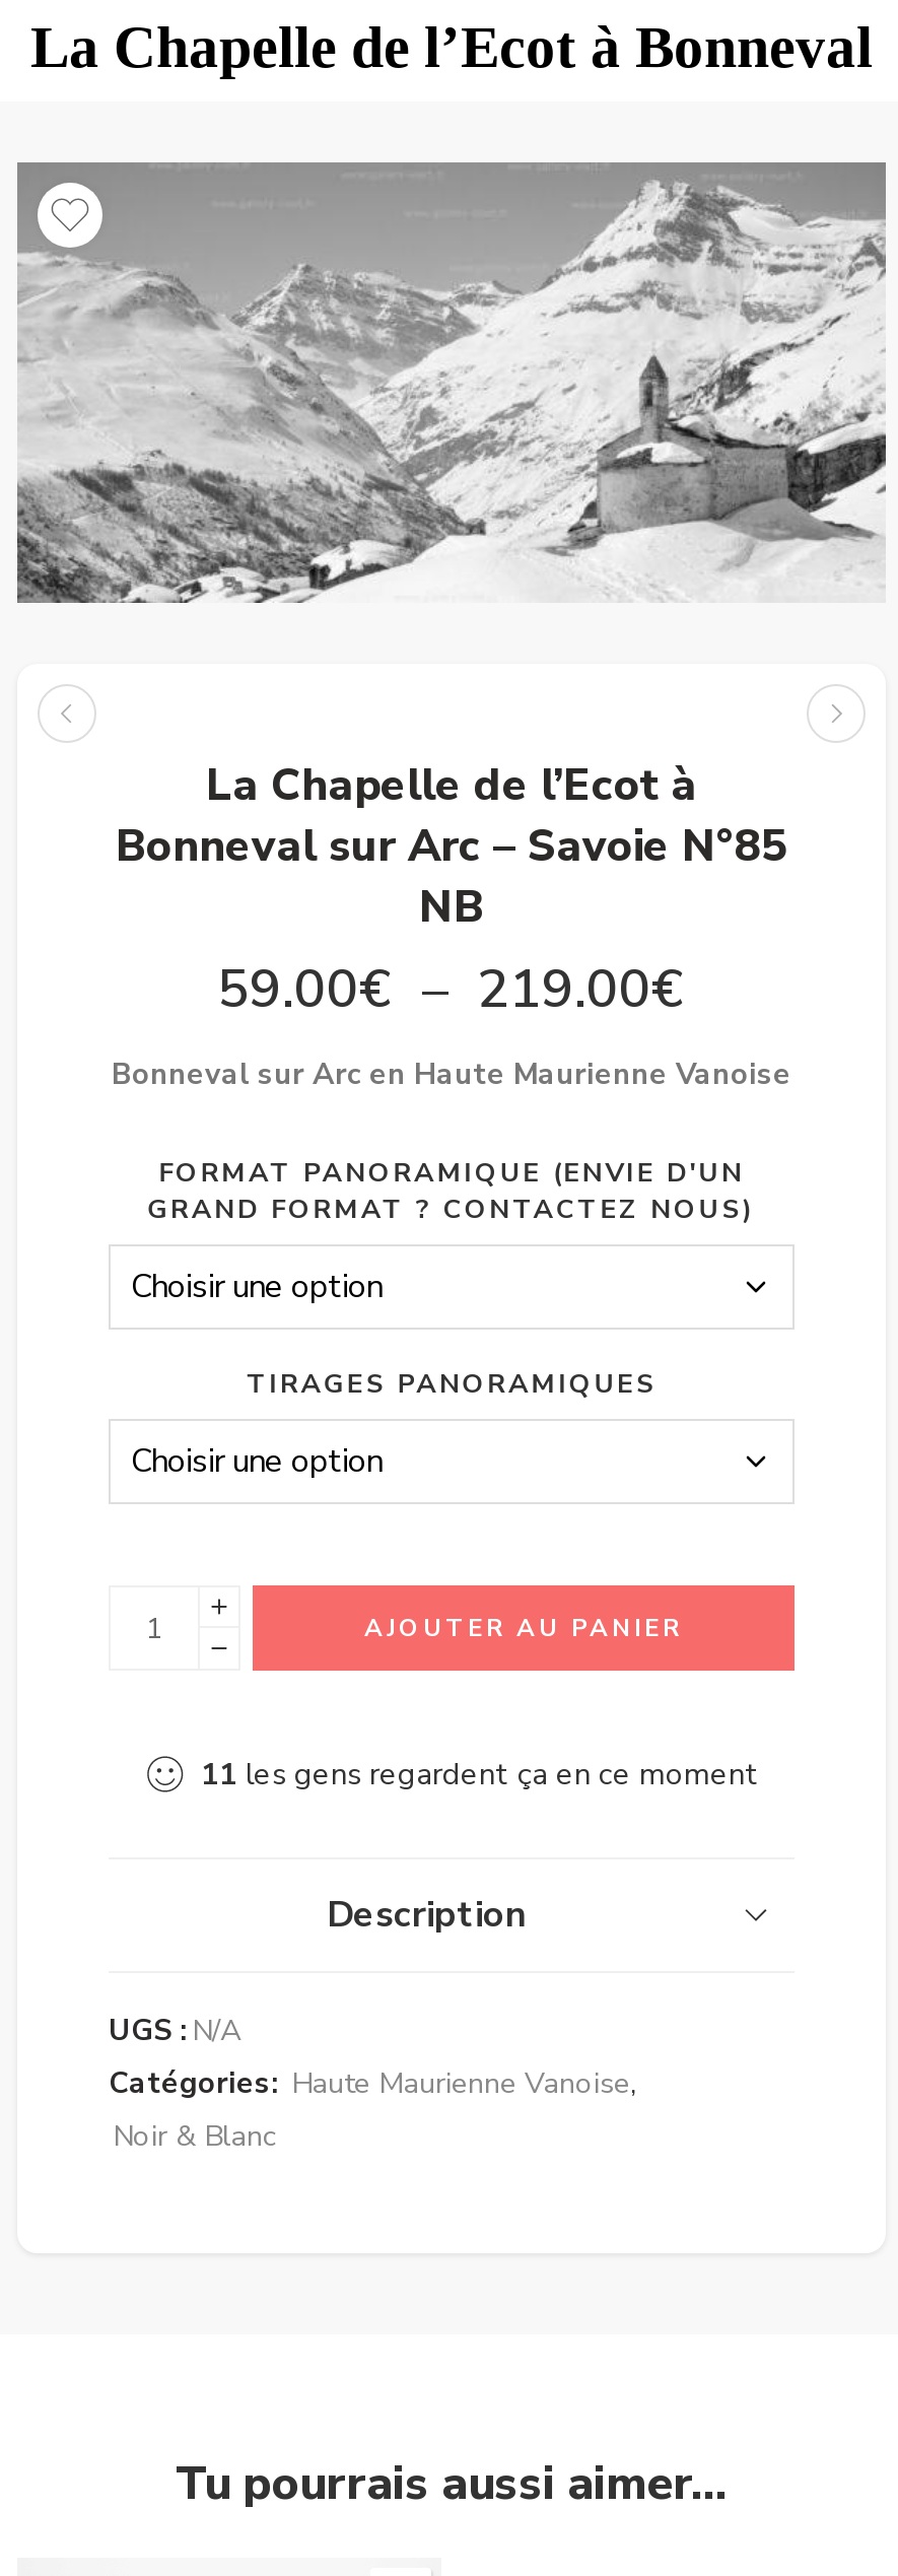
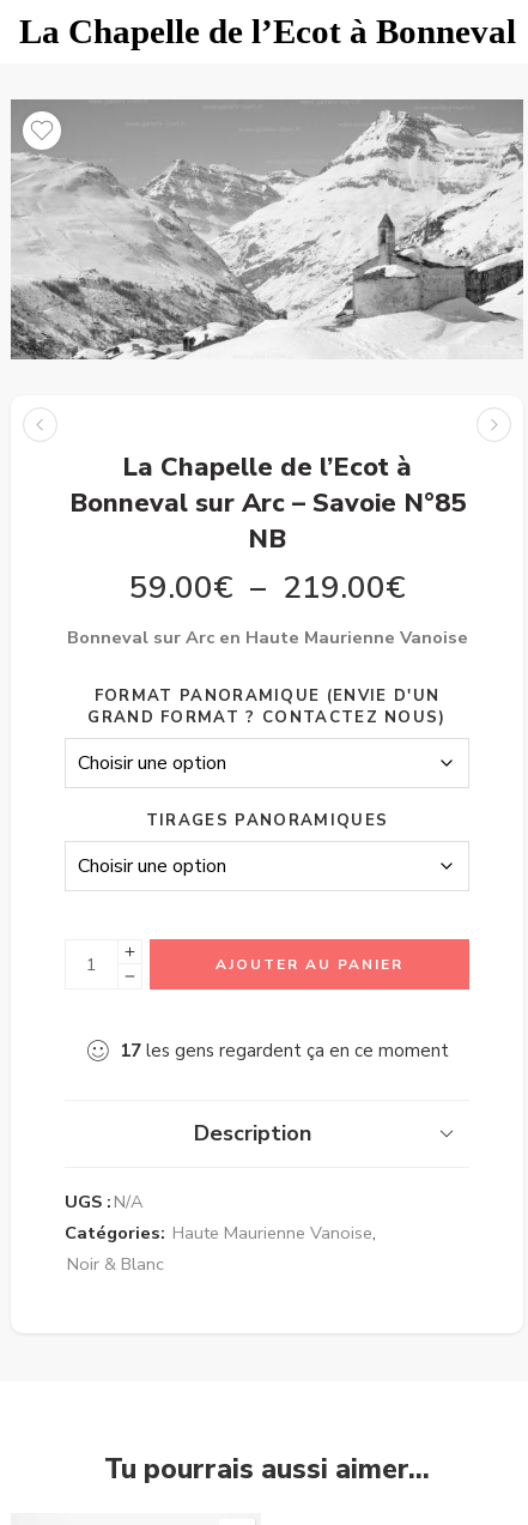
[201,1753,759,1793] 11 les gens regardent ça en ce moment -> [119,1038,448,1062] 17 les gens regardent ça en ce moment

